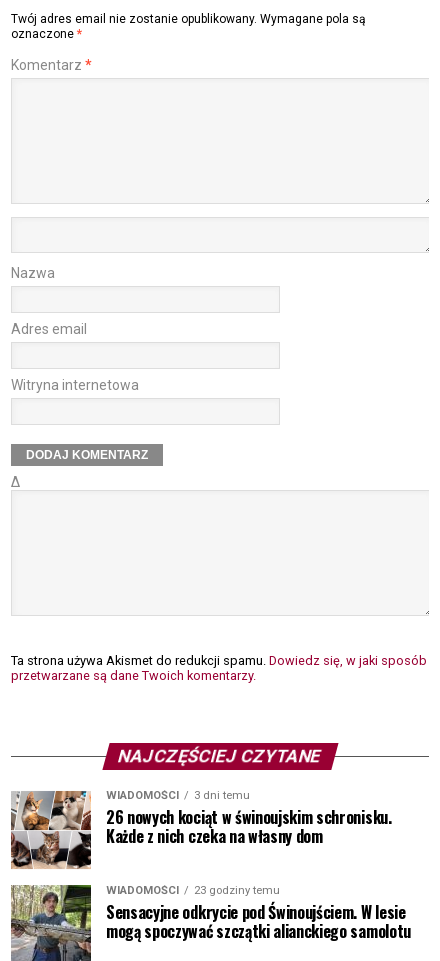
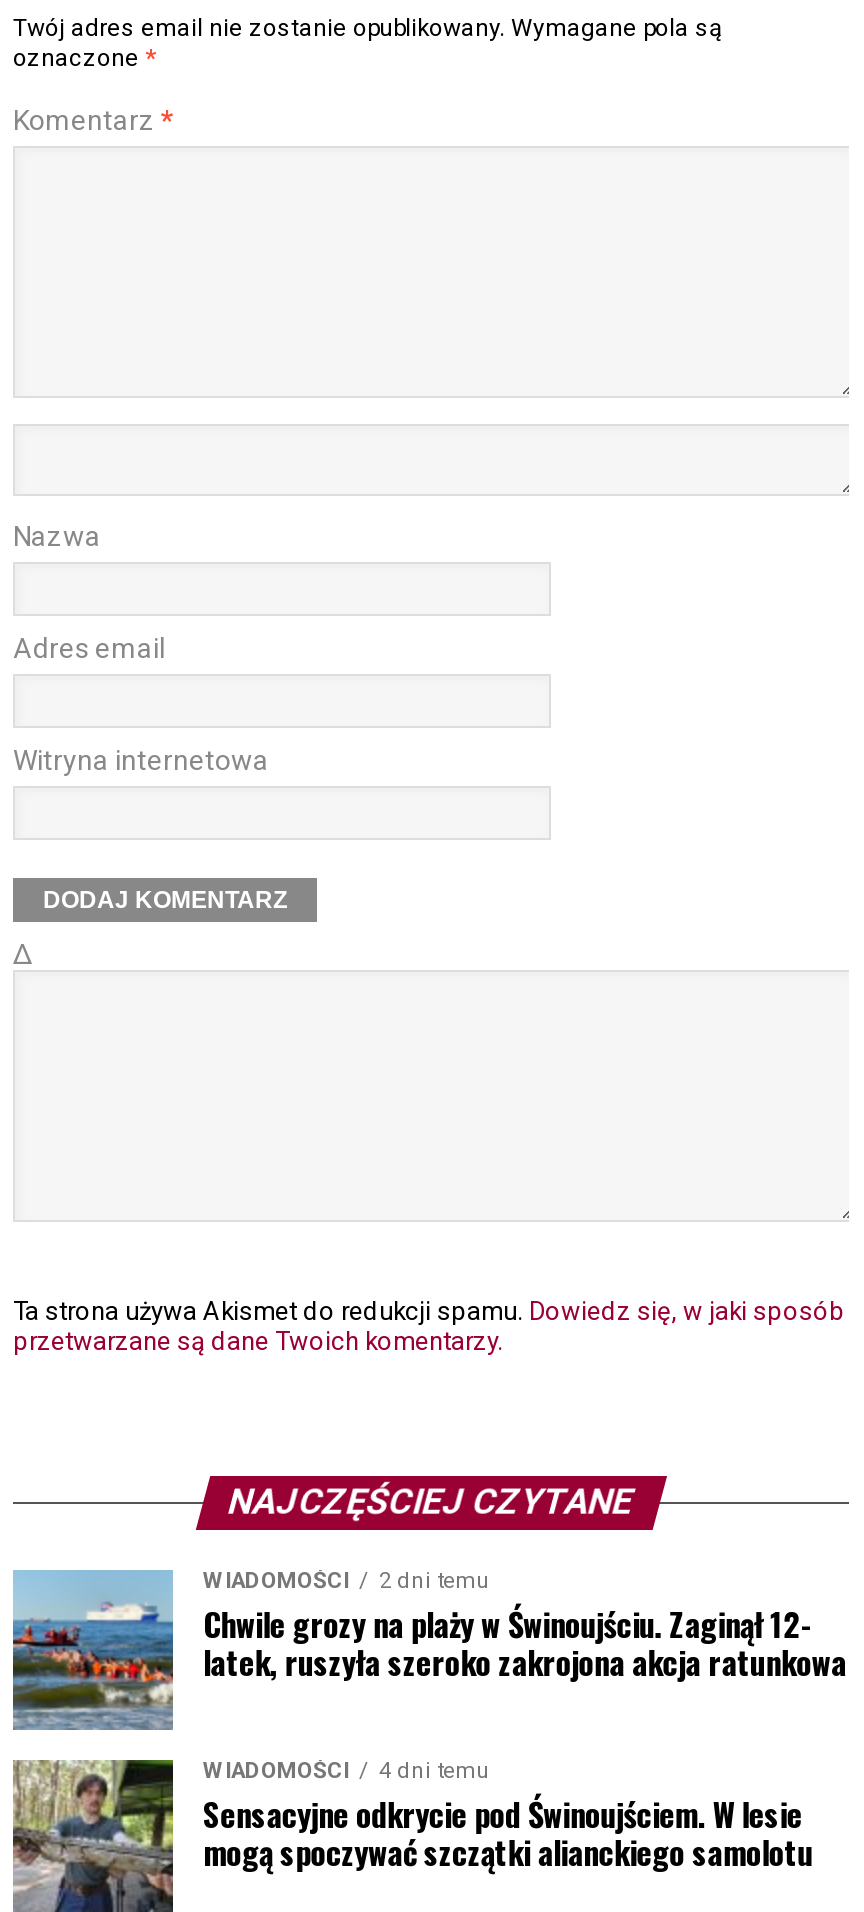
[10,789,392,870] [image] | 3 dni temu | 26 nowych kociąt w świnoujskim schronisku. | Każde z nich czeka na własny dom -> [11,1568,846,1732] [image] | 2 dni temu | Chwile grozy na plaży w Świnoujściu. Zaginął 12- | latek, ruszyła szeroko zakrojona akcja ratunkowa
[106,884,280,897] WIADOMOŚCI 23 godziny temu -> [203,1758,491,1784] WIADOMOŚCI 4 dni temu

